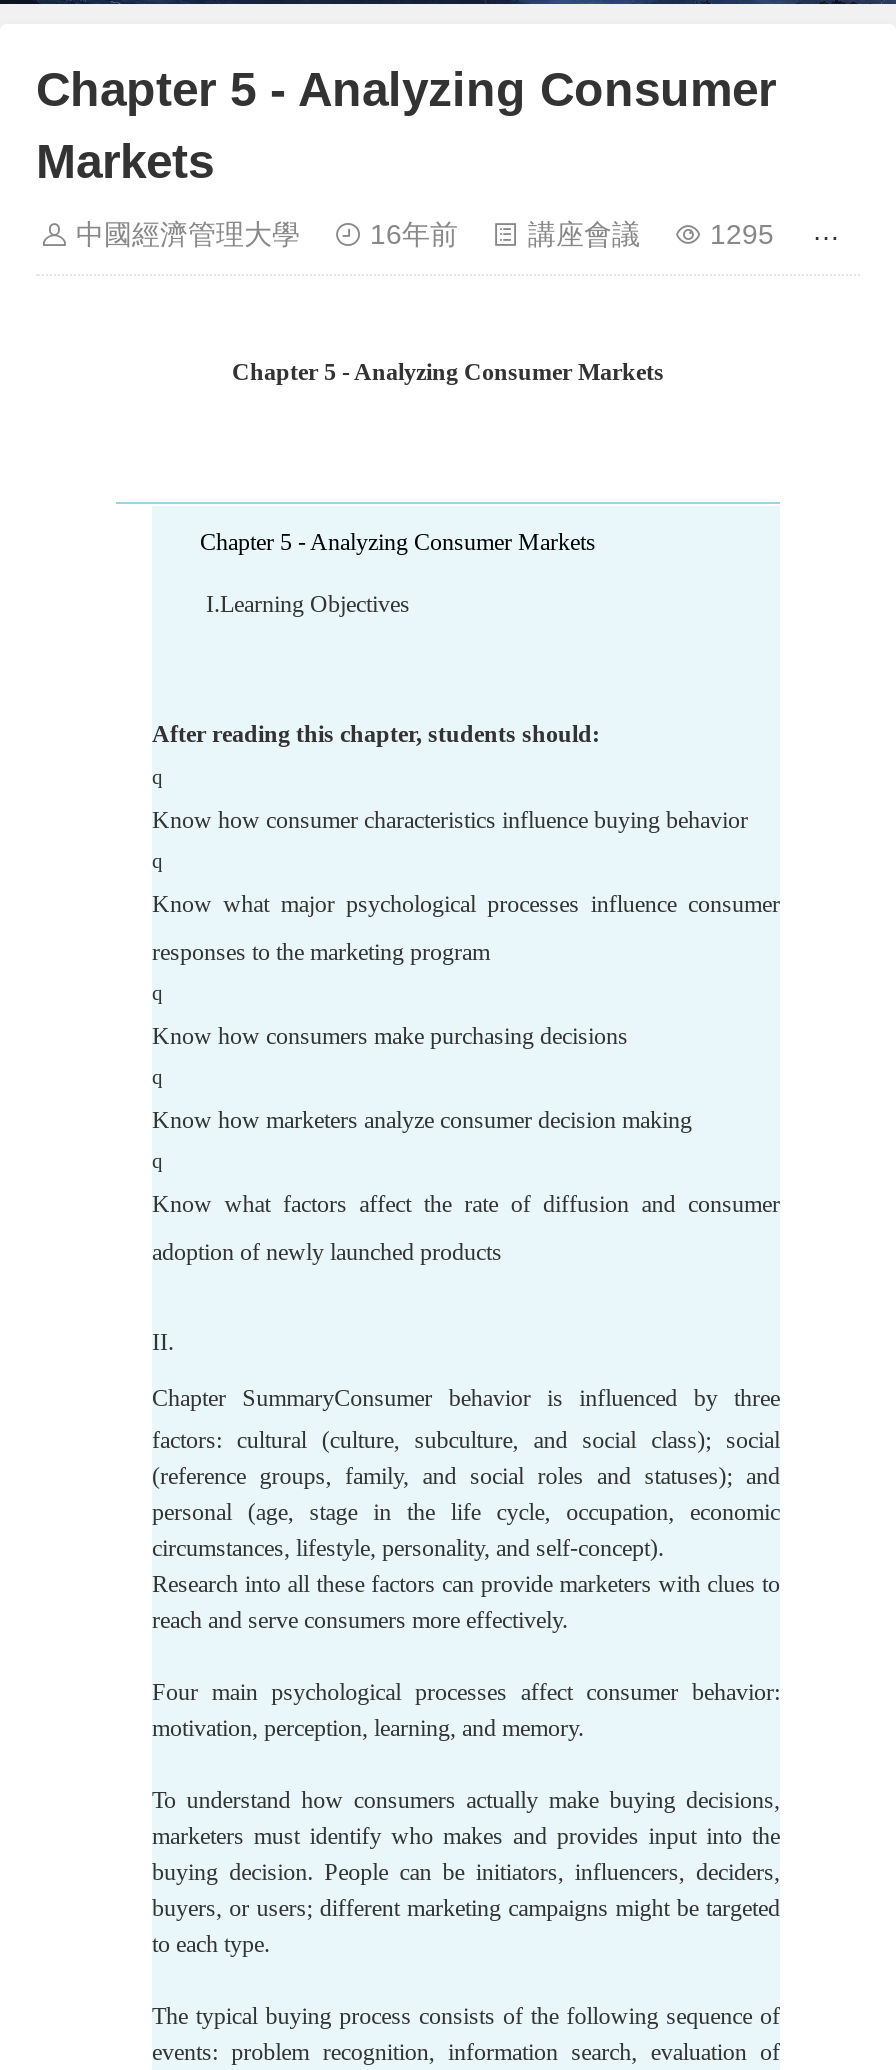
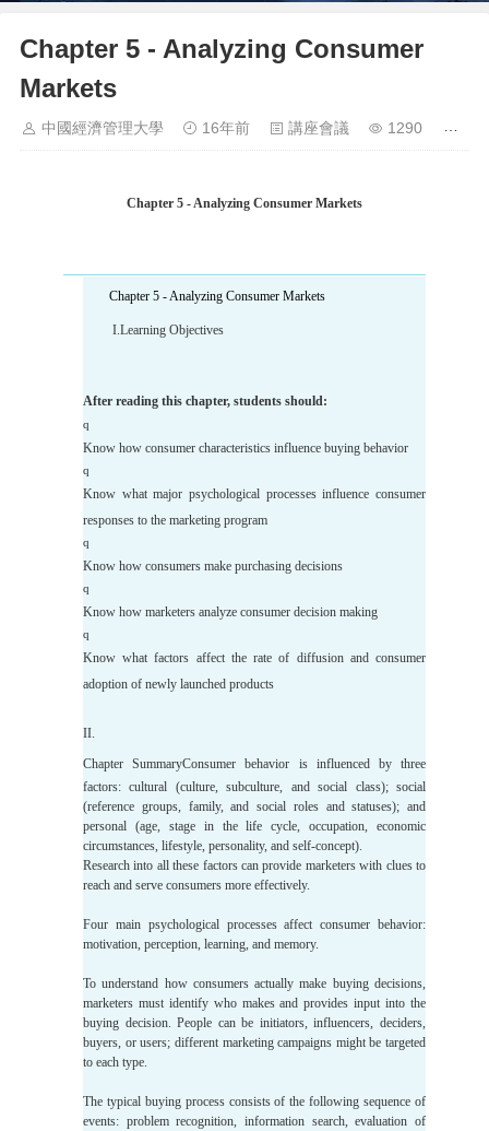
[710,218,774,250] 1295 -> [387,119,422,137] 1290

